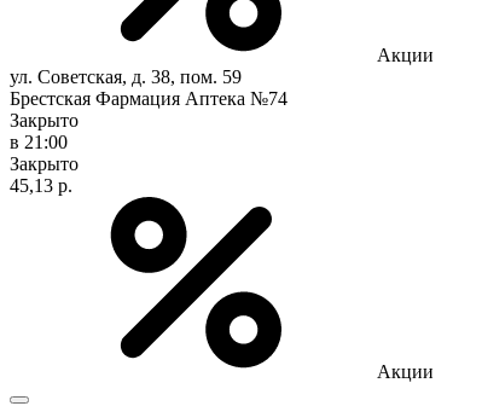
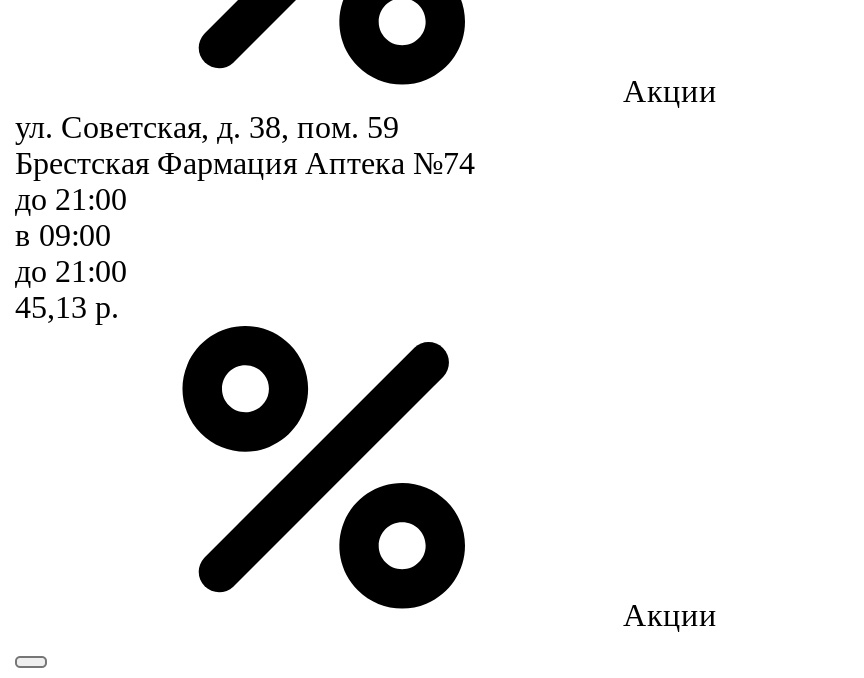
[10,110,79,174] Закрыто | в 21:00 | Закрыто -> [15,182,127,288] до 21:00 | в 09:00 | до 21:00

